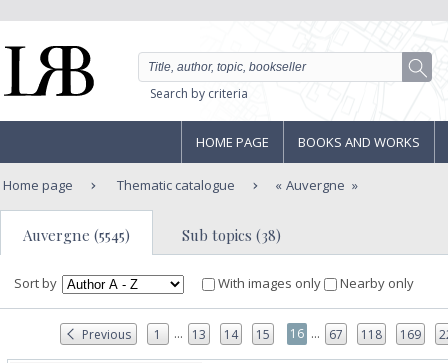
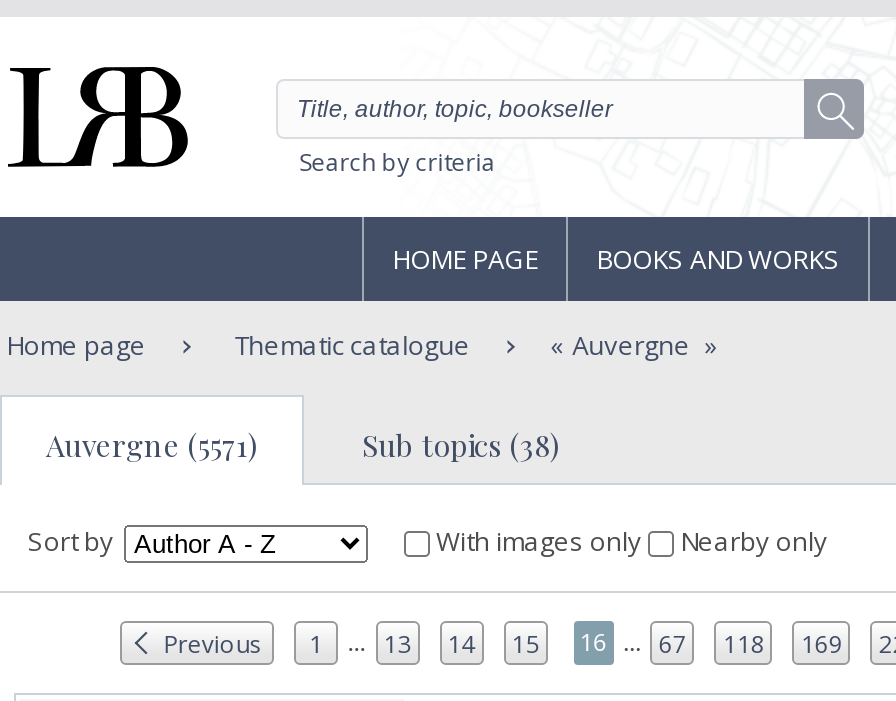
[23,225,130,245] Auvergne (5545) -> [46,425,258,465] Auvergne (5571)

